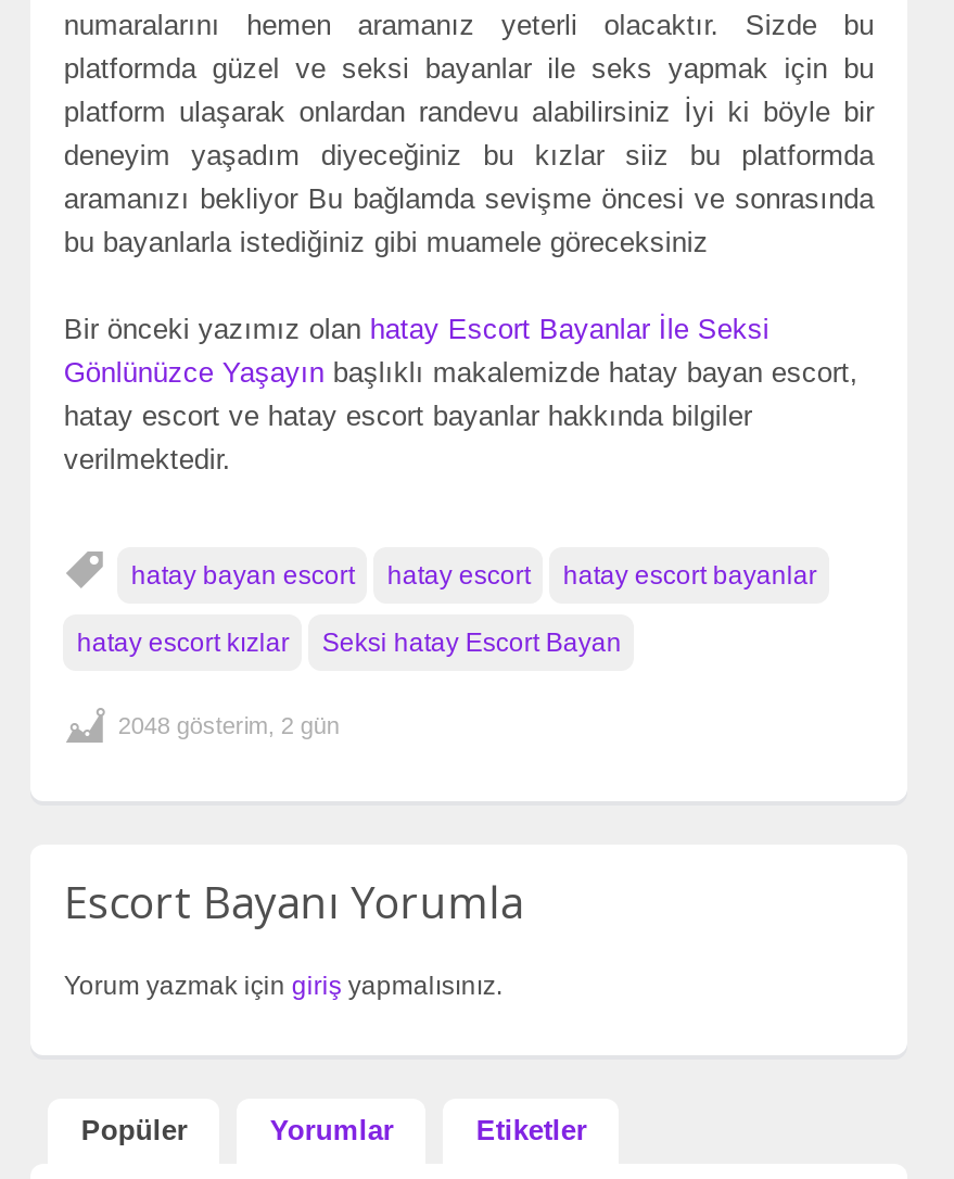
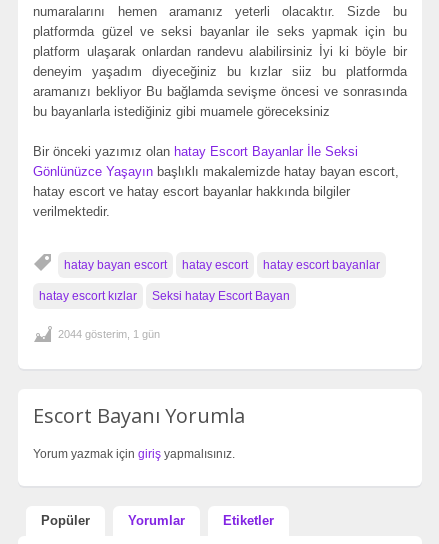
[118,712,339,738] 2048 gösterim, 2 gün -> [58,328,160,340] 2044 gösterim, 1 gün

